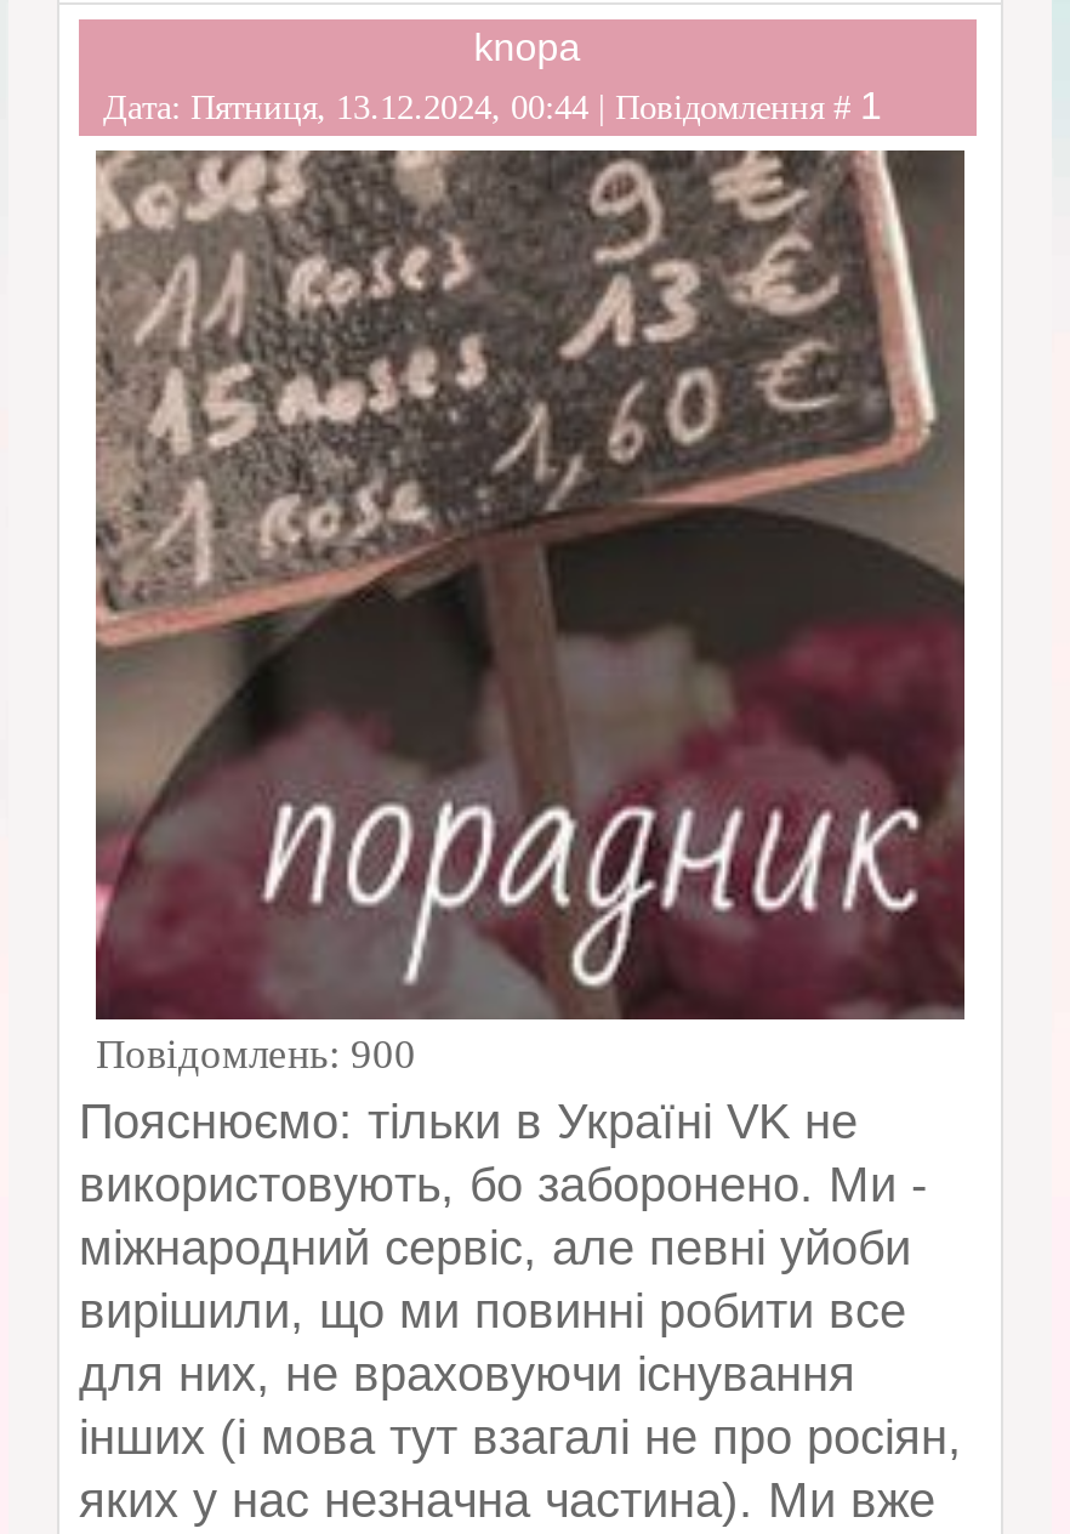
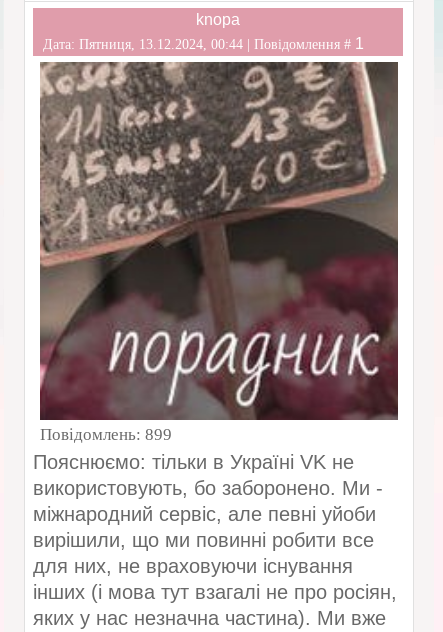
[96,1033,416,1079] Повідомлень: 900 -> [40,425,172,444] Повідомлень: 899

